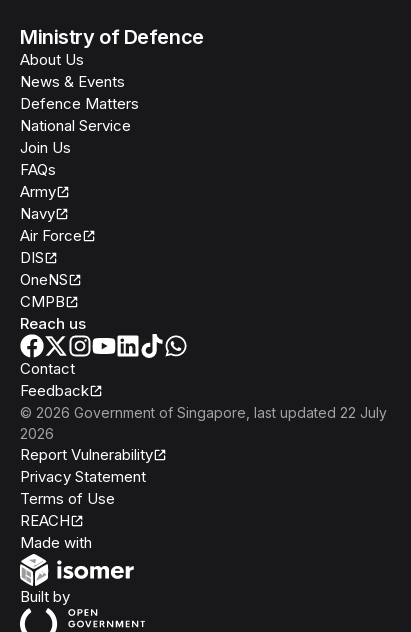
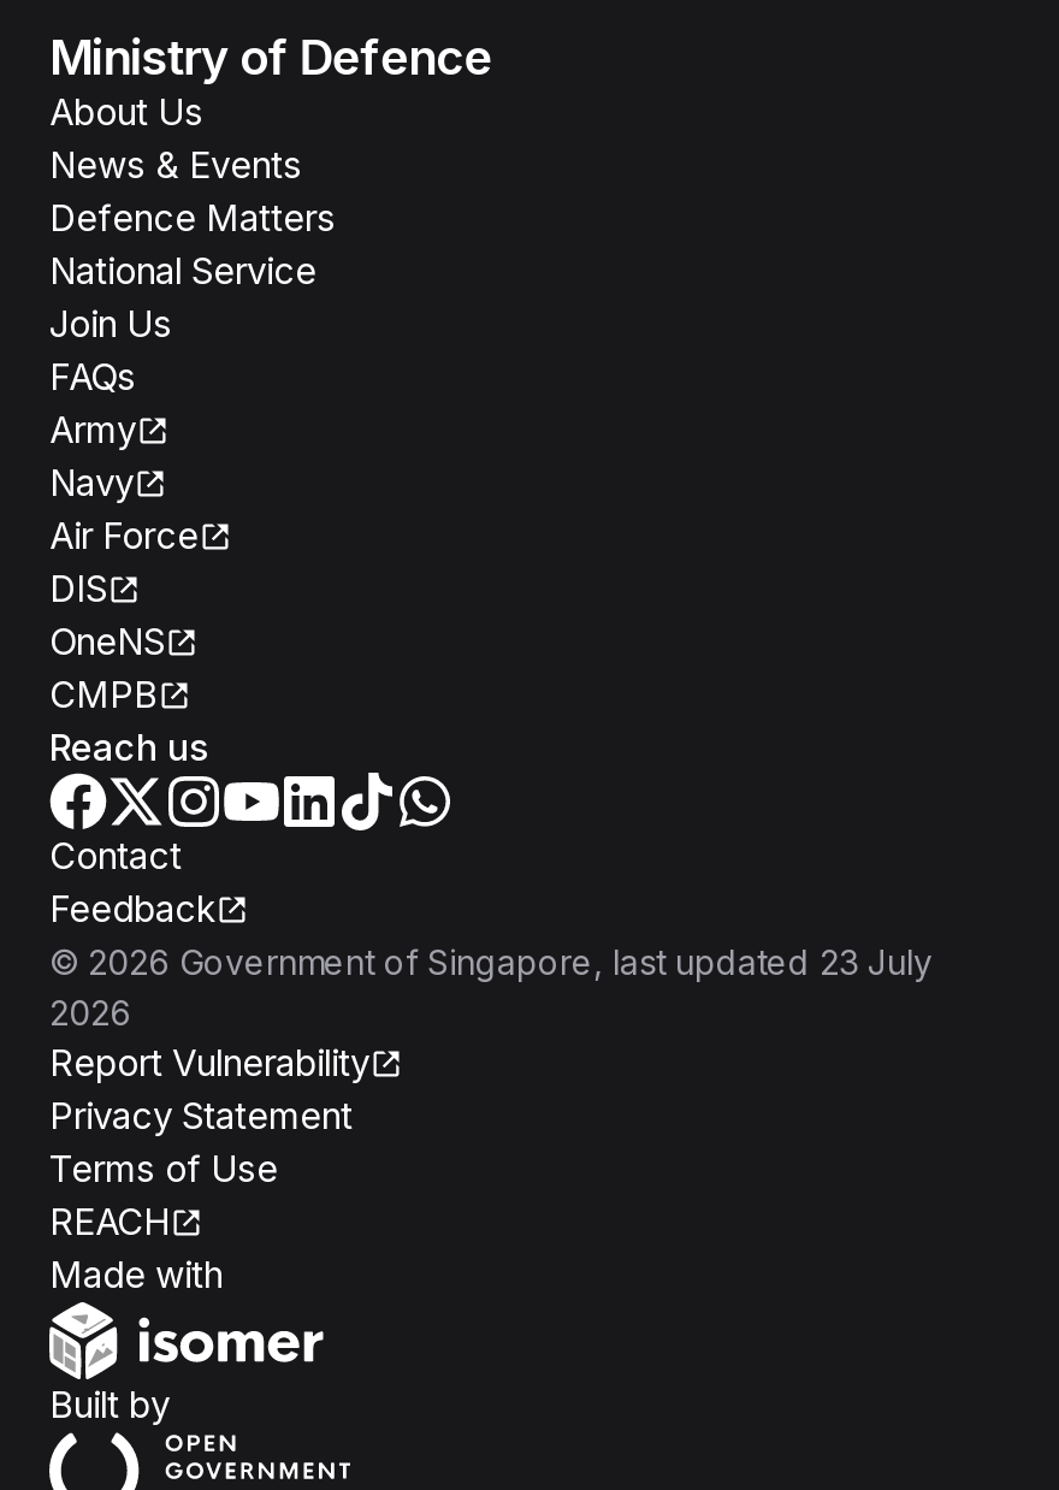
[20,404,387,421] © 2026 Government of Singapore, last updated 22 July -> [49,941,933,982] © 2026 Government of Singapore, last updated 23 July

